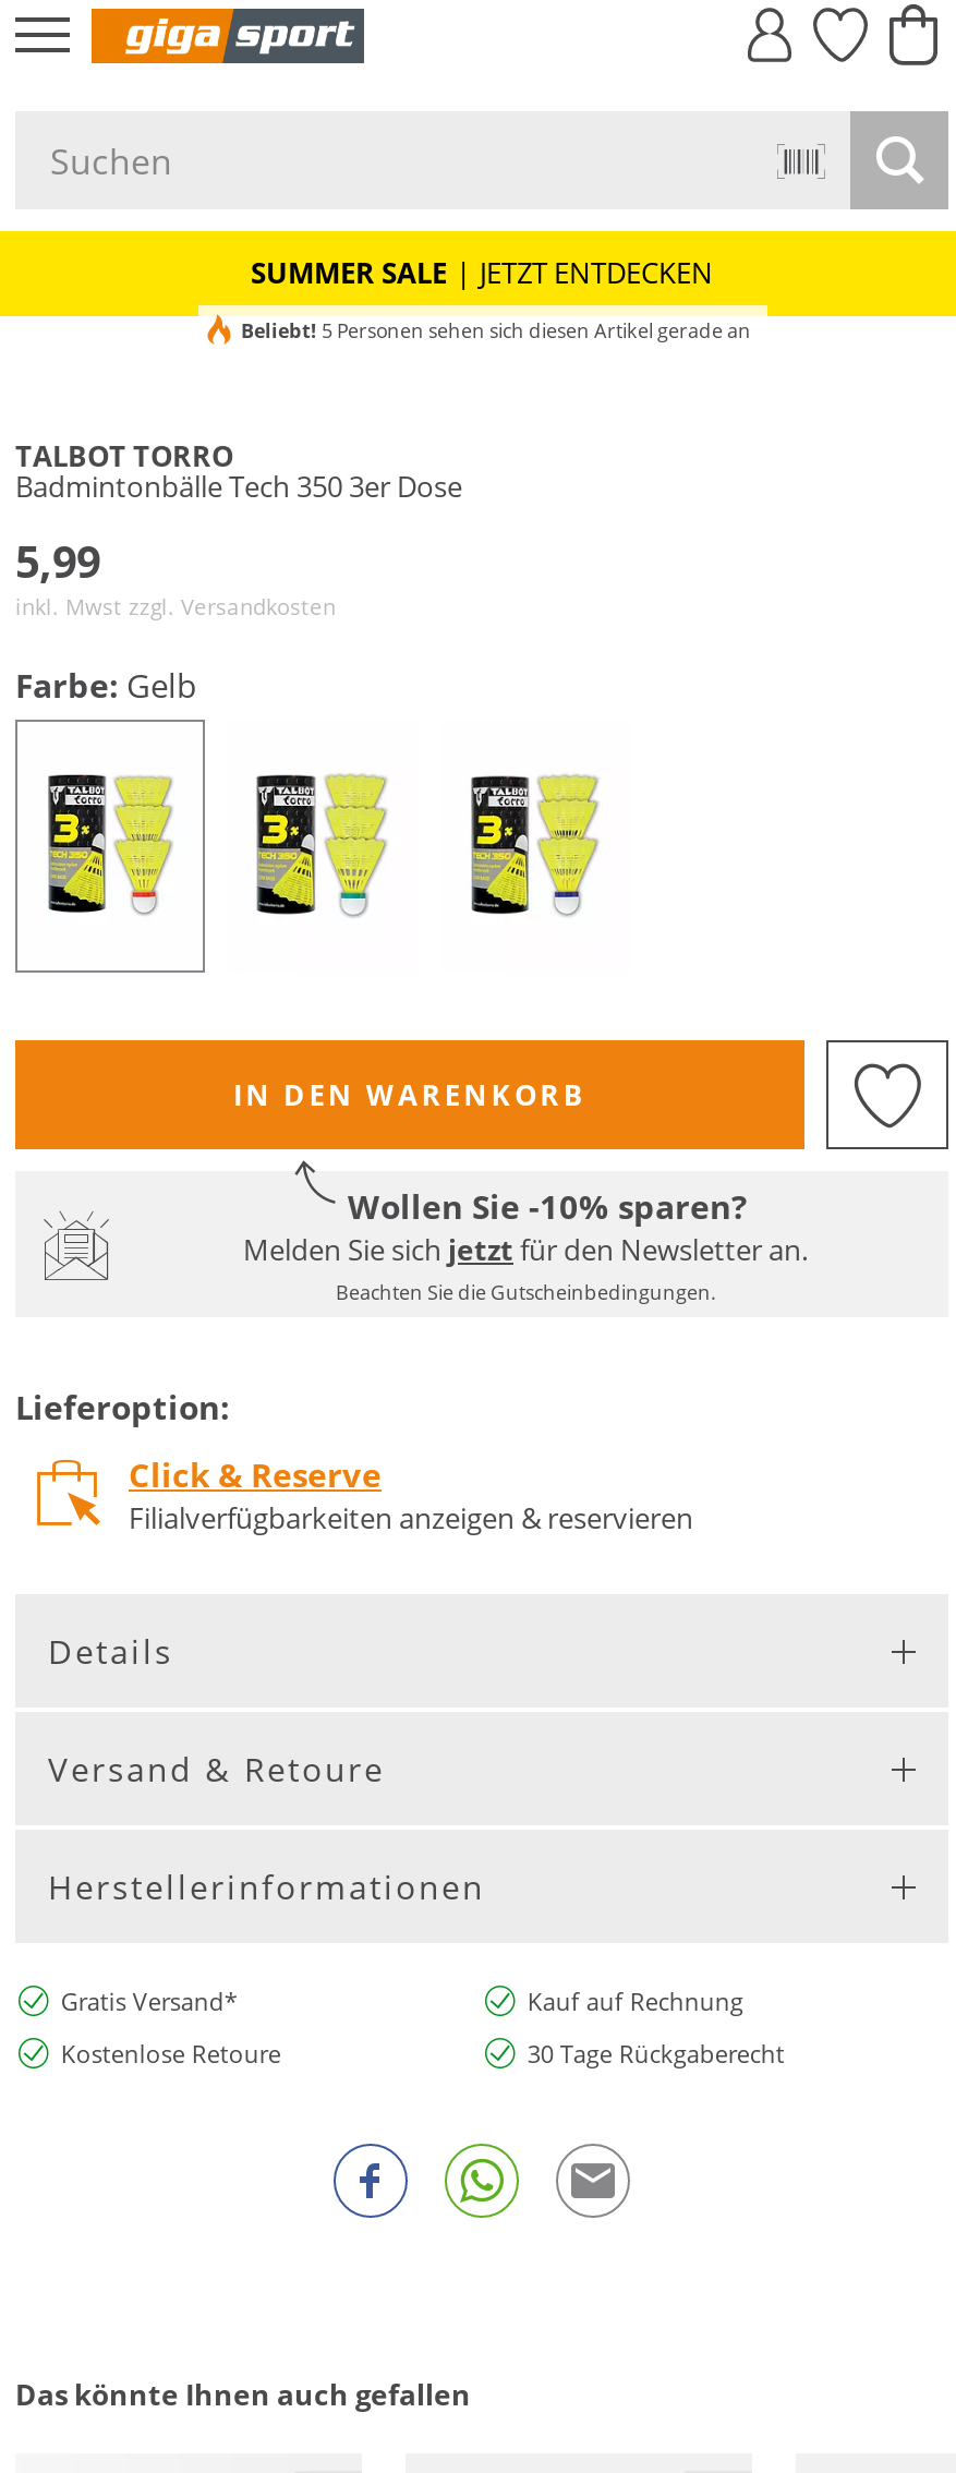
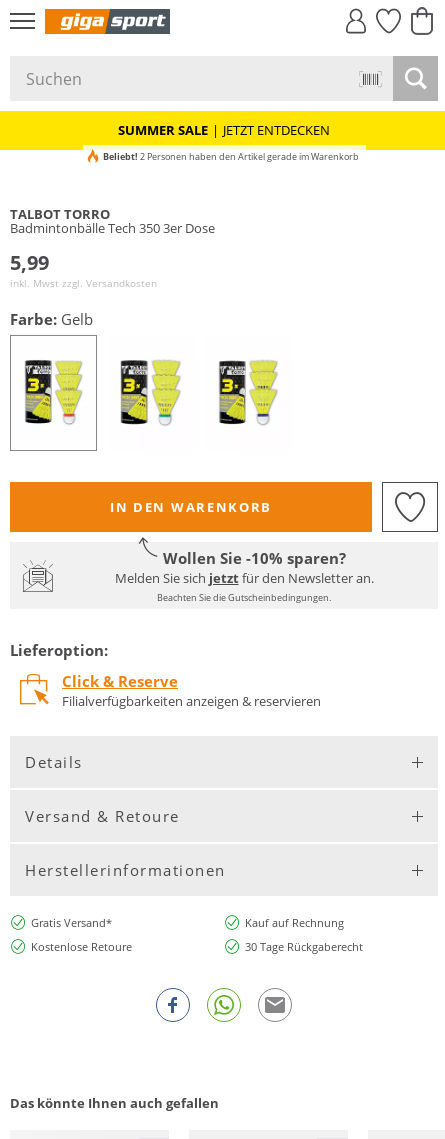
[241,315,751,343] Beliebt! 5 Personen sehen sich diesen Artikel gerade an -> [102,149,358,162] Beliebt! 2 Personen haben den Artikel gerade im Warenkorb

